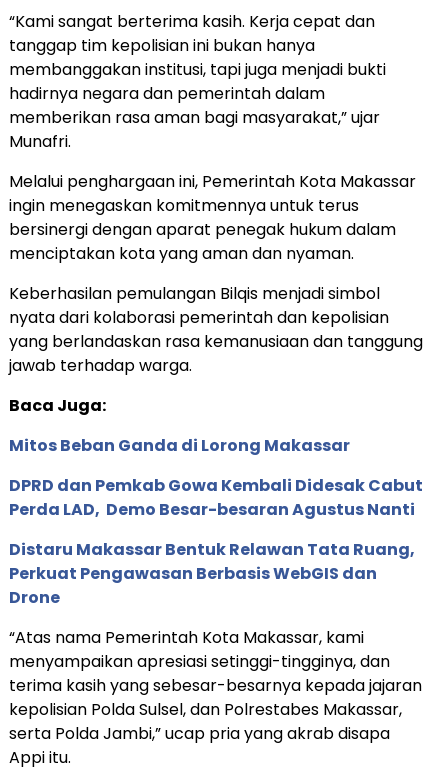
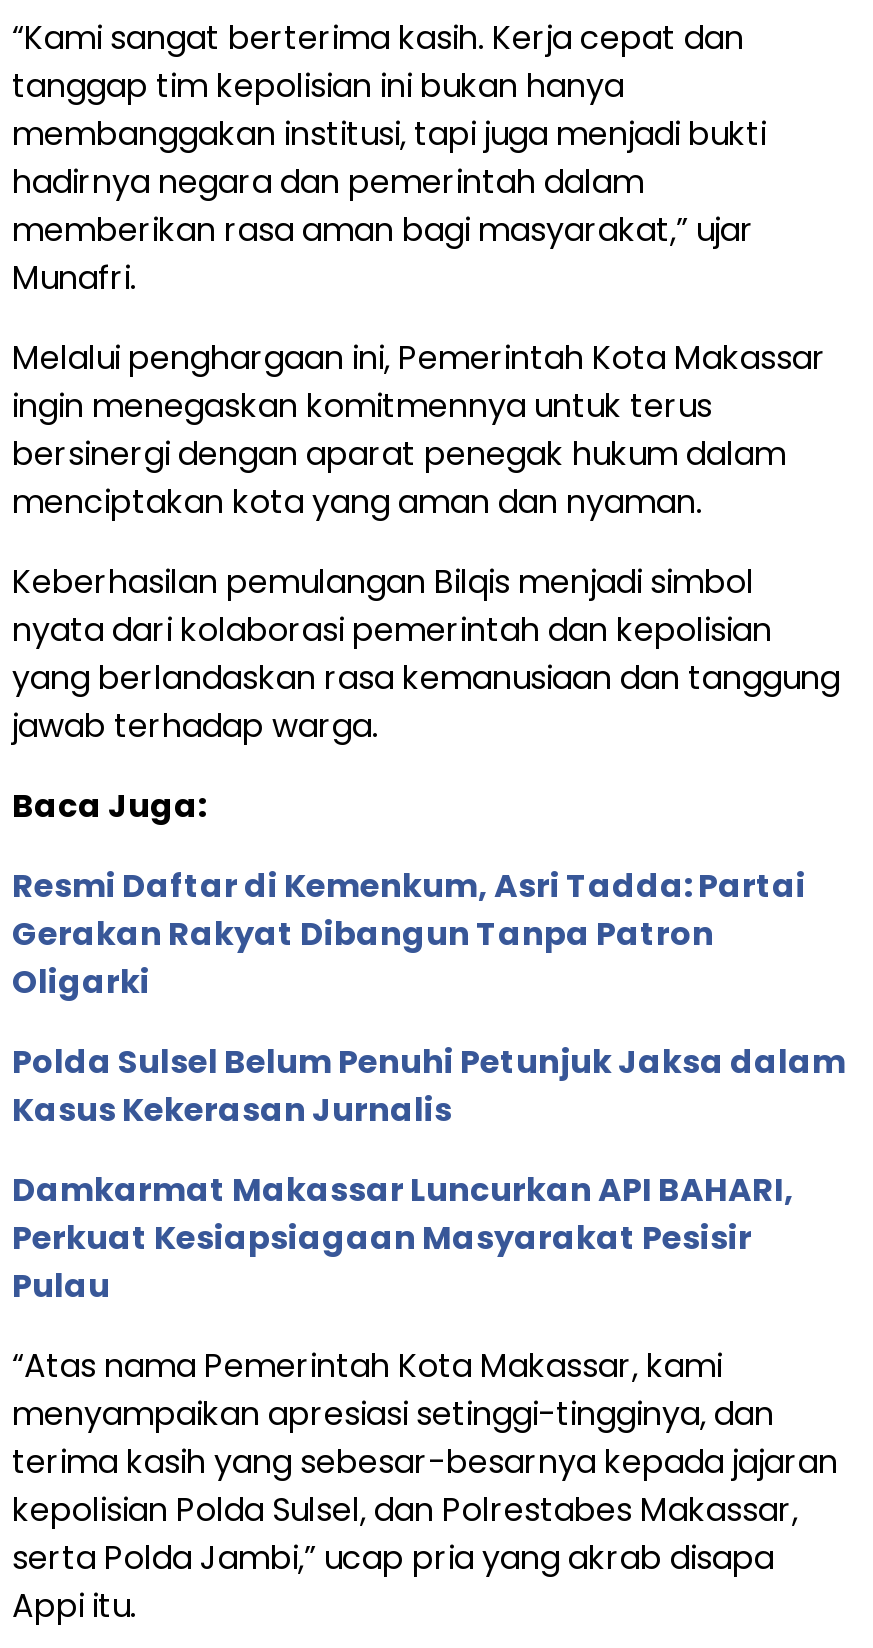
[9,434,350,457] Mitos Beban Ganda di Lorong Makassar -> [12,863,806,1005] Resmi Daftar di Kemenkum, Asri Tadda: Partai | Gerakan Rakyat Dibangun Tanpa Patron | Oligarki
[9,474,423,521] DPRD dan Pemkab Gowa Kembali Didesak Cabut | Perda LAD, Demo Besar-besaran Agustus Nanti -> [12,1039,846,1133] Polda Sulsel Belum Penuhi Petunjuk Jaksa dalam | Kasus Kekerasan Jurnalis
[9,538,415,609] Distaru Makassar Bentuk Relawan Tata Ruang, | Perkuat Pengawasan Berbasis WebGIS dan | Drone -> [12,1167,794,1309] Damkarmat Makassar Luncurkan API BAHARI, | Perkuat Kesiapsiagaan Masyarakat Pesisir | Pulau

